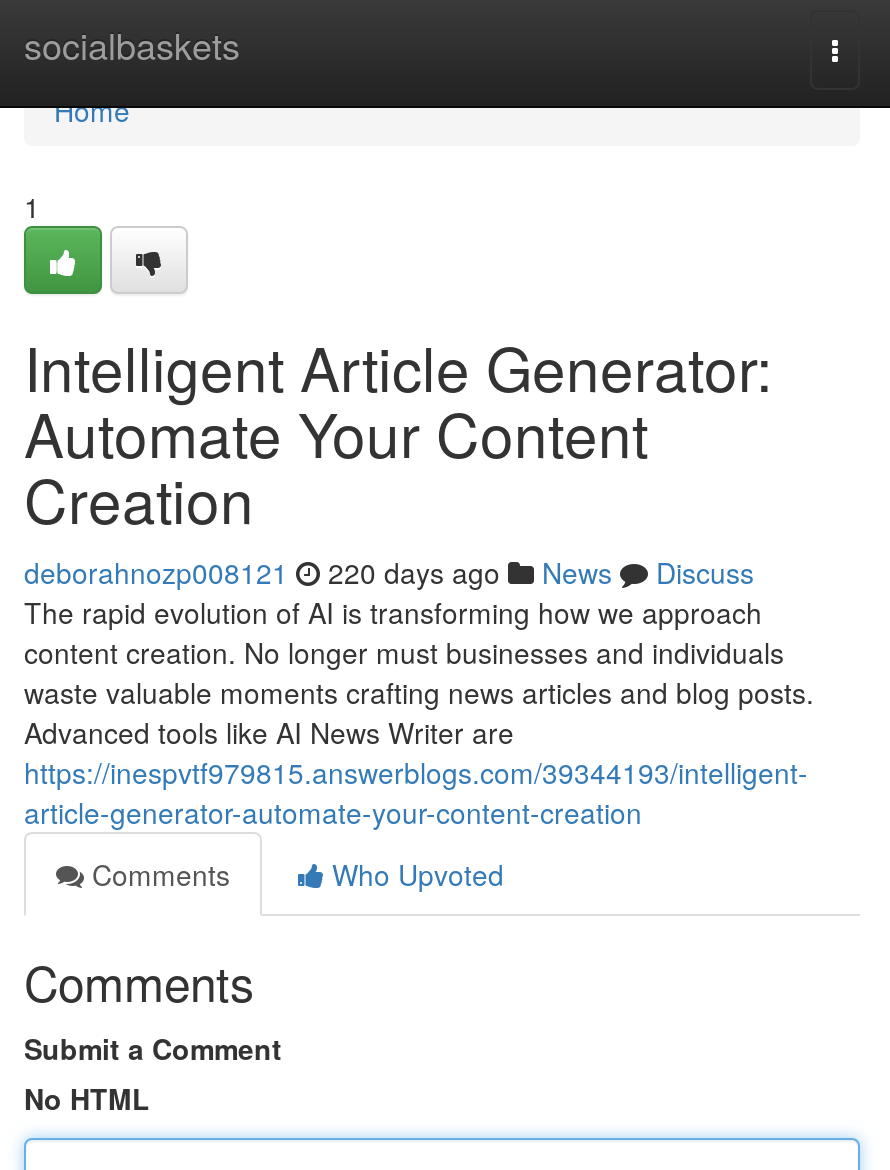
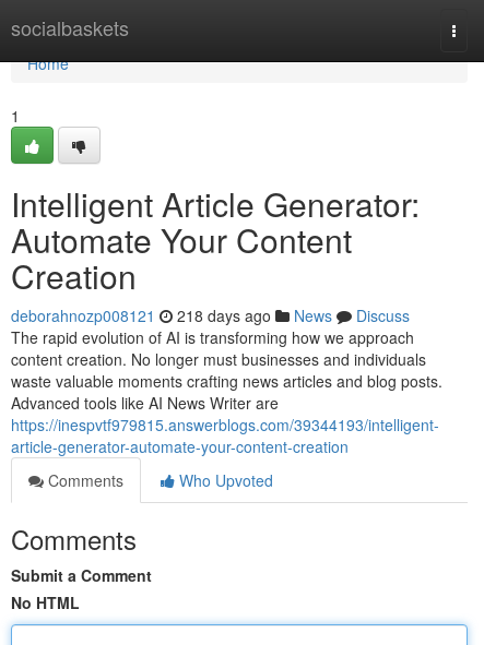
[24,552,754,592] deborahnozp008121 220 days ago News Discuss -> [11,304,410,326] deborahnozp008121 218 days ago News Discuss

